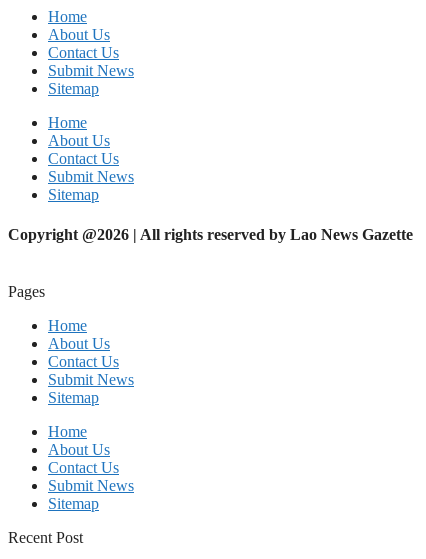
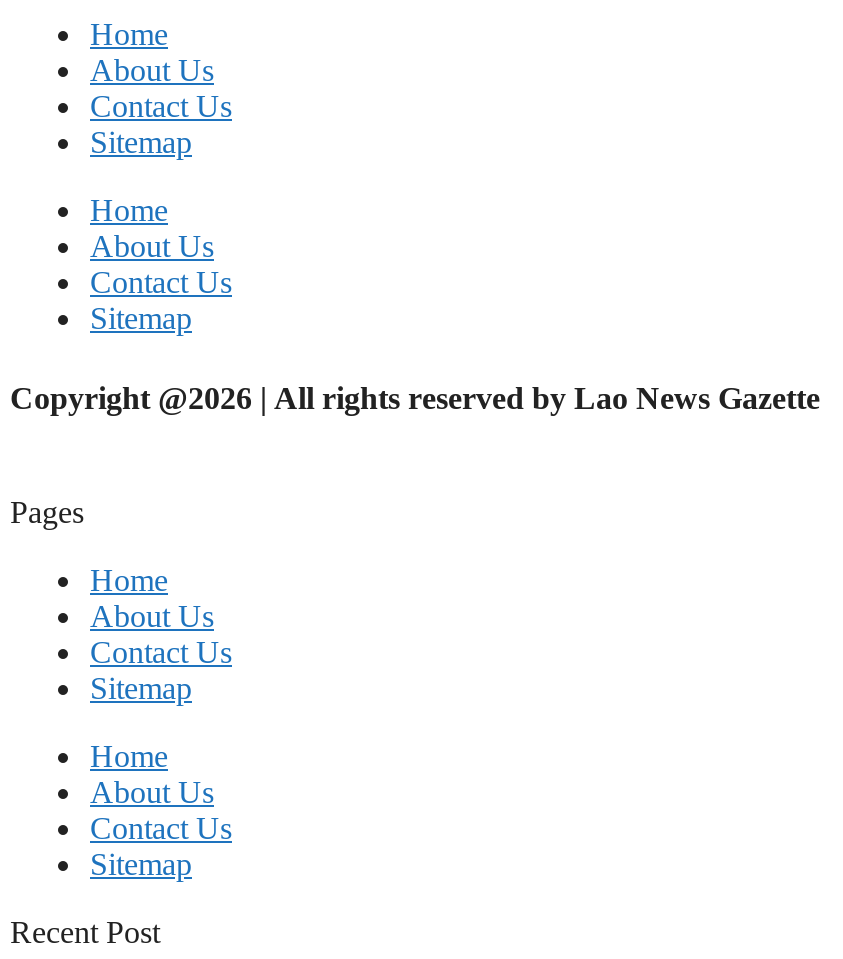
[48,62,134,79] Submit News -> none
[48,168,134,185] Submit News -> none
[48,371,134,388] Submit News -> none
[48,477,134,494] Submit News -> none

